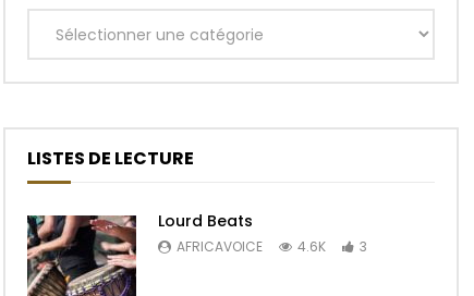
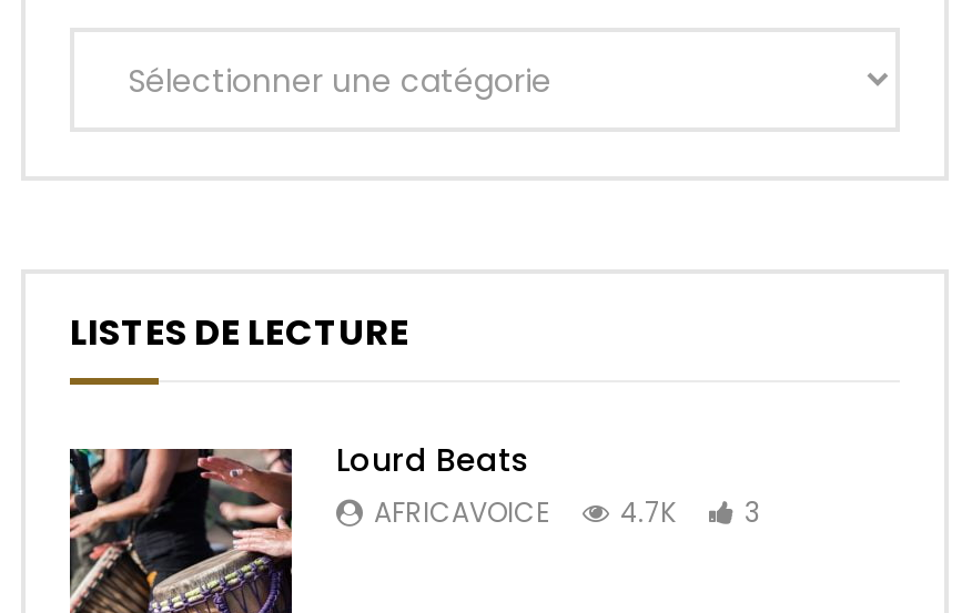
[177,237,367,255] AFRICAVOICE 4.6K 3 -> [374,493,760,530] AFRICAVOICE 4.7K 3

